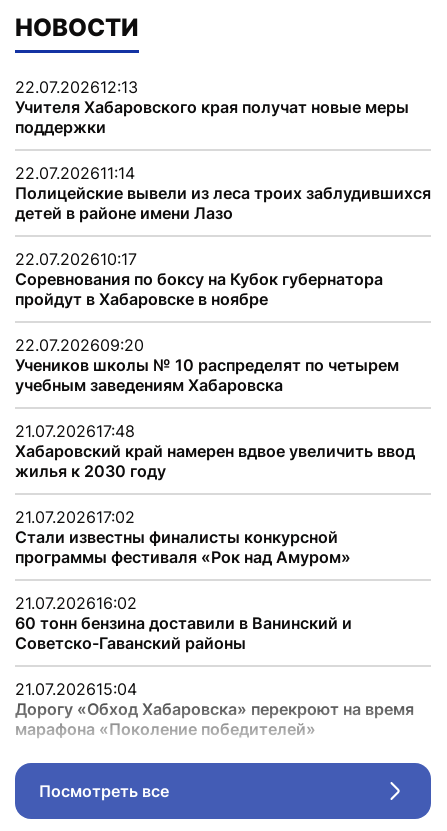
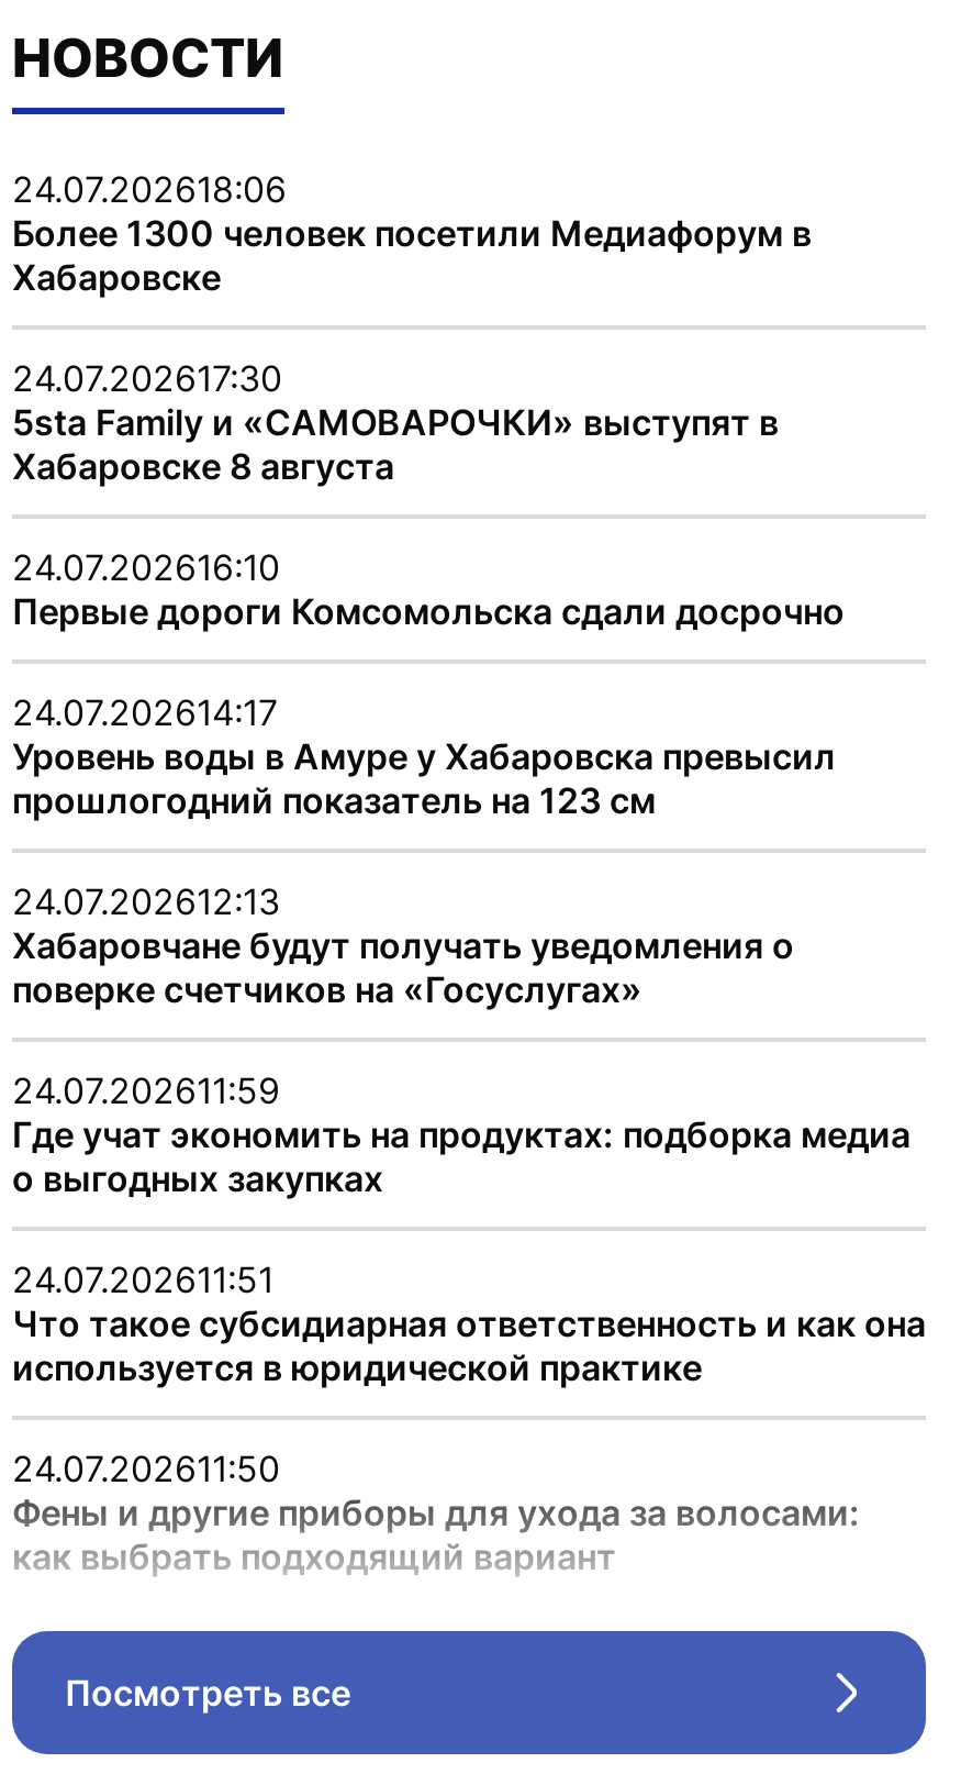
[15,77,409,137] 22.07.202612:13 | Учителя Хабаровского края получат новые меры | поддержки -> [12,167,812,299] 24.07.202618:06 | Более 1300 человек посетили Медиафорум в | Хабаровске
[15,163,431,223] 22.07.202611:14 | Полицейские вывели из леса троих заблудившихся | детей в районе имени Лазо -> [12,356,779,488] 24.07.202617:30 | 5sta Family и «САМОВАРОЧКИ» выступят в | Хабаровске 8 августа
[15,249,383,309] 22.07.202610:17 | Соревнования по боксу на Кубок губернатора | пройдут в Хабаровске в ноябре -> [12,545,845,633] 24.07.202616:10 | Первые дороги Комсомольска сдали досрочно
[15,335,399,395] 22.07.202609:20 | Учеников школы № 10 распределят по четырем | учебным заведениям Хабаровска -> [12,690,836,822] 24.07.202614:17 | Уровень воды в Амуре у Хабаровска превысил | прошлогодний показатель на 123 см
[15,421,415,481] 21.07.202617:48 | Хабаровский край намерен вдвое увеличить ввод | жилья к 2030 году -> [12,879,794,1011] 24.07.202612:13 | Хабаровчане будут получать уведомления о | поверке счетчиков на «Госуслугах»
[15,507,351,567] 21.07.202617:02 | Стали известны финалисты конкурсной | программы фестиваля «Рок над Амуром» -> [12,1068,910,1200] 24.07.202611:59 | Где учат экономить на продуктах: подборка медиа | о выгодных закупках
[15,593,352,653] 21.07.202616:02 | 60 тонн бензина доставили в Ванинский и | Советско-Гаванский районы -> [12,1257,926,1389] 24.07.202611:51 | Что такое субсидиарная ответственность и как она | используется в юридической практике
[15,679,414,739] 21.07.202615:04 | Дорогу «Обход Хабаровска» перекроют на время | марафона «Поколение победителей» -> [12,1446,860,1578] 24.07.202611:50 | Фены и другие приборы для ухода за волосами: | как выбрать подходящий вариант

